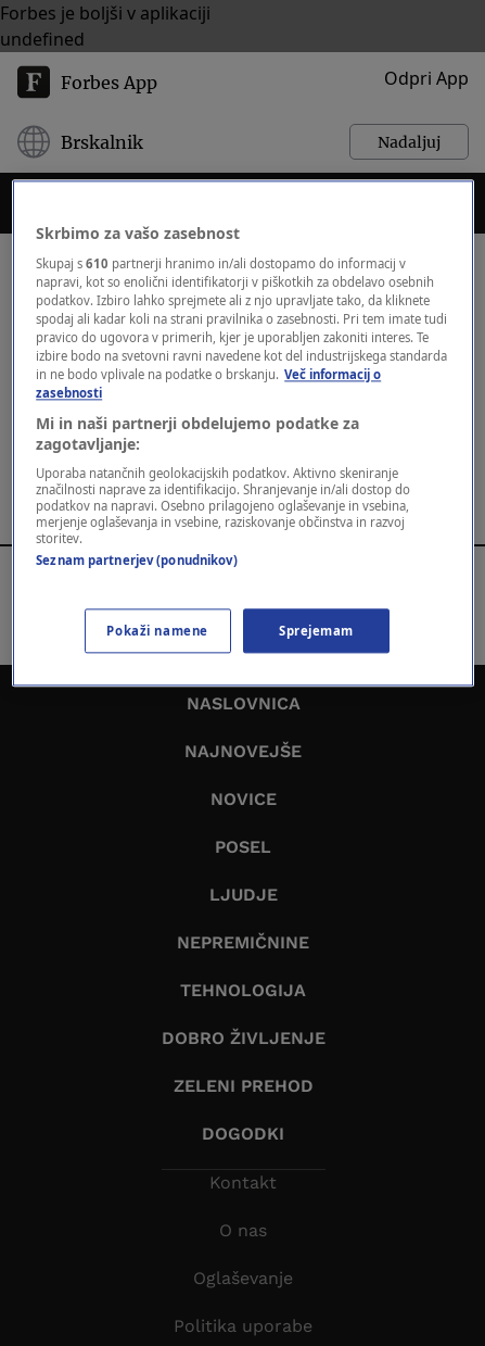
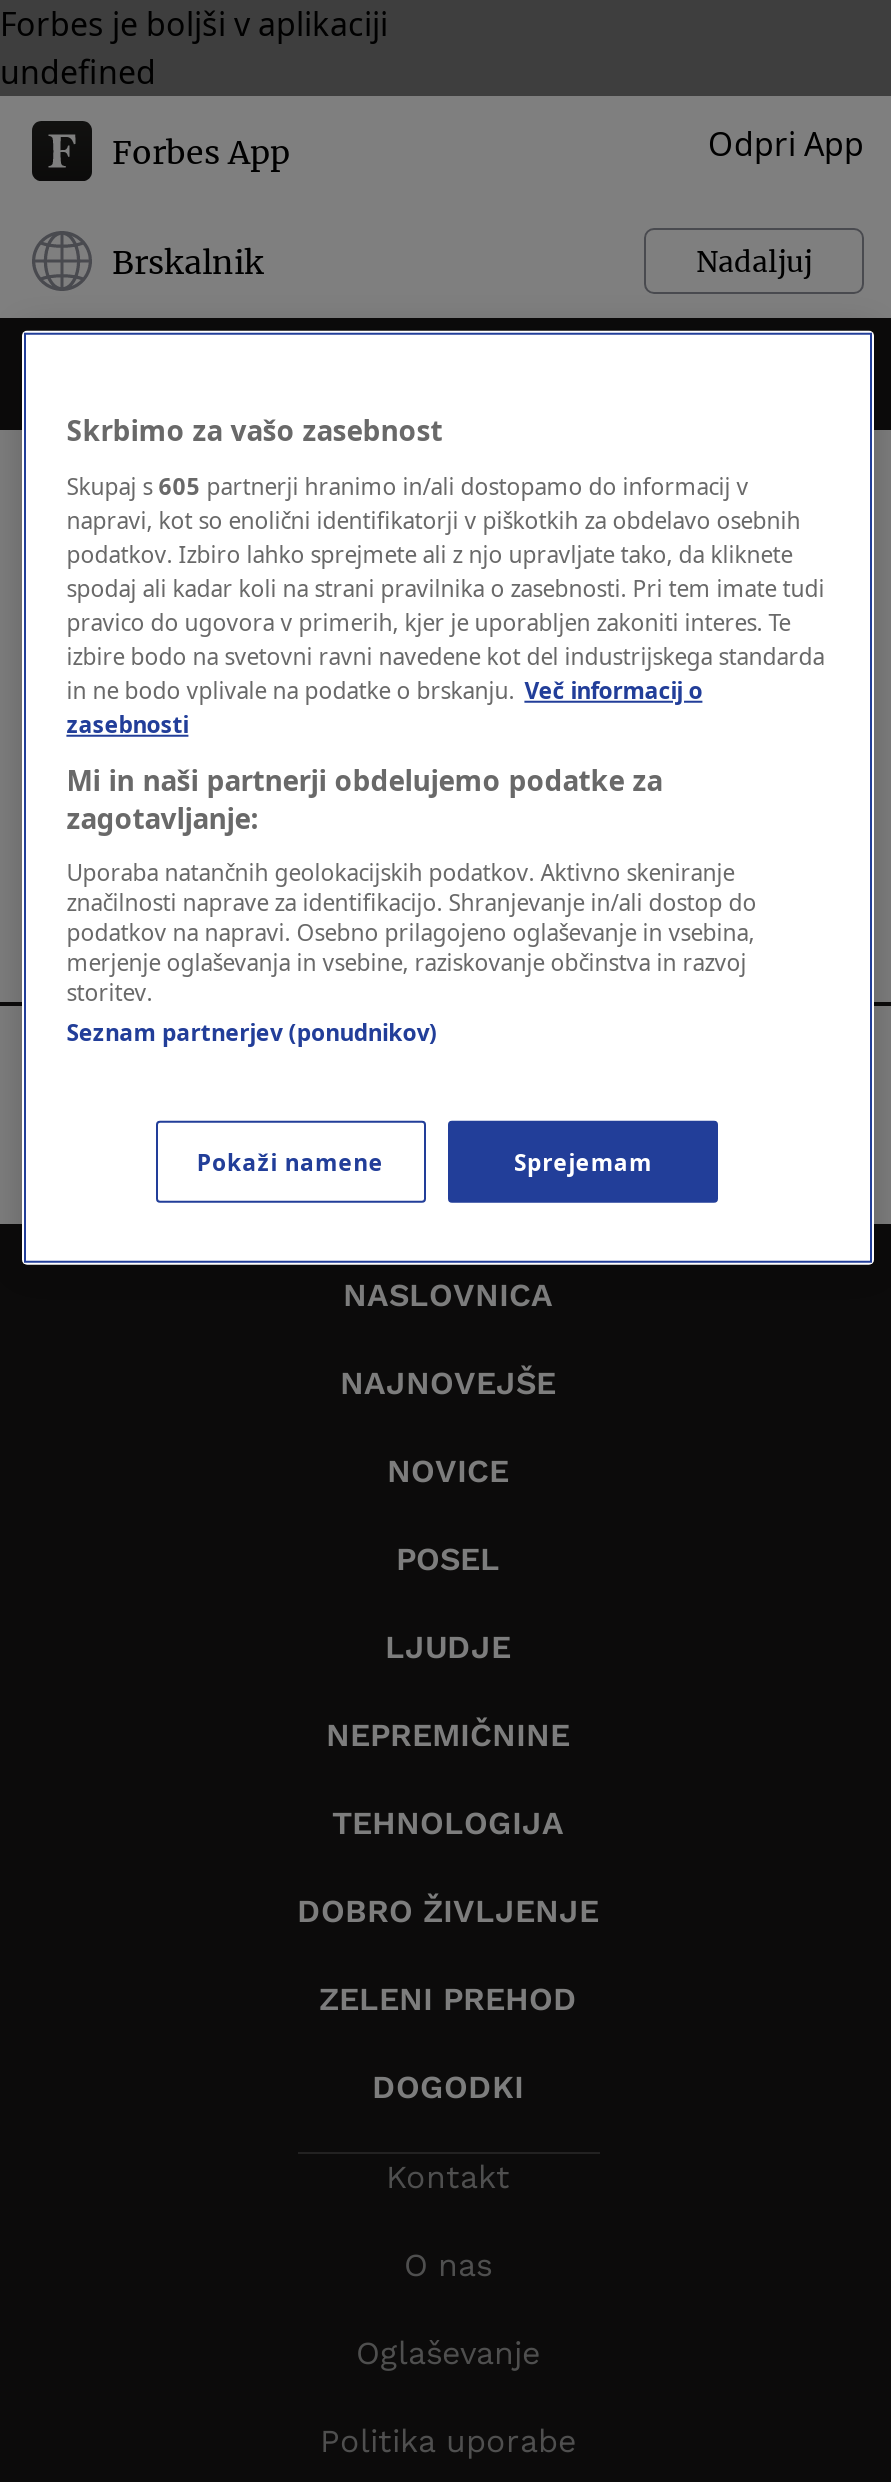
[36,256,406,272] Skupaj s 610 partnerji hranimo in/ali dostopamo do informacij v -> [66,471,748,501] Skupaj s 605 partnerji hranimo in/ali dostopamo do informacij v

